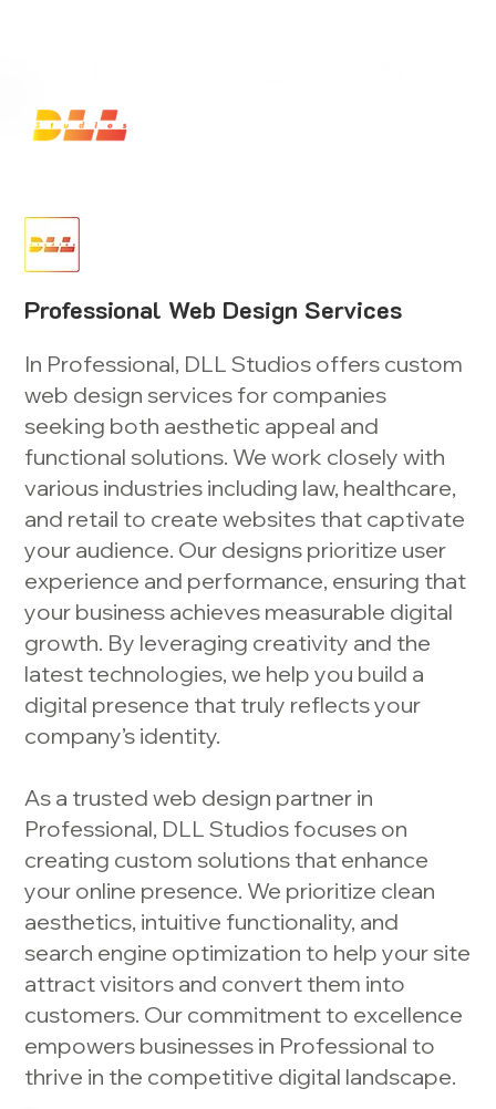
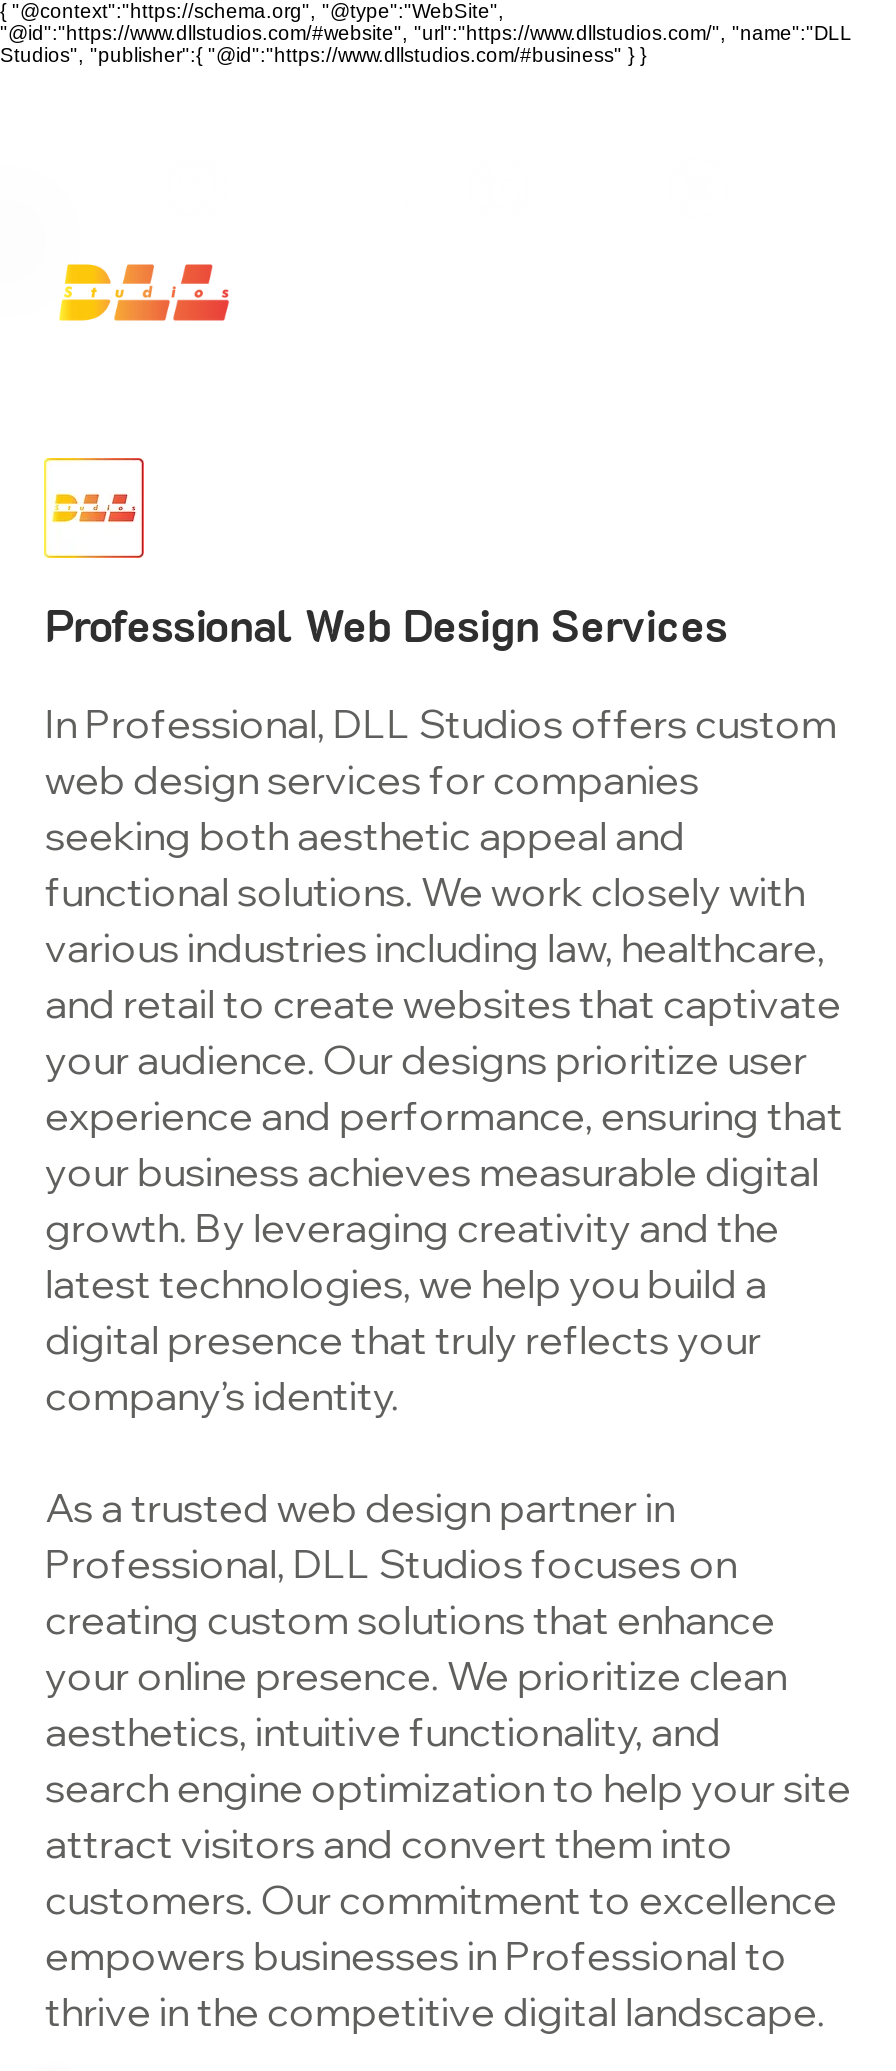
none -> [0,0,852,66] { "@context":"https://schema.org", "@type":"WebSite", | "@id":"https://www.dllstudios.com/#website", "url":"https://www.dllstudios.com/", "name":"DLL | Studios", "publisher":{ "@id":"https://www.dllstudios.com/#business" } }

